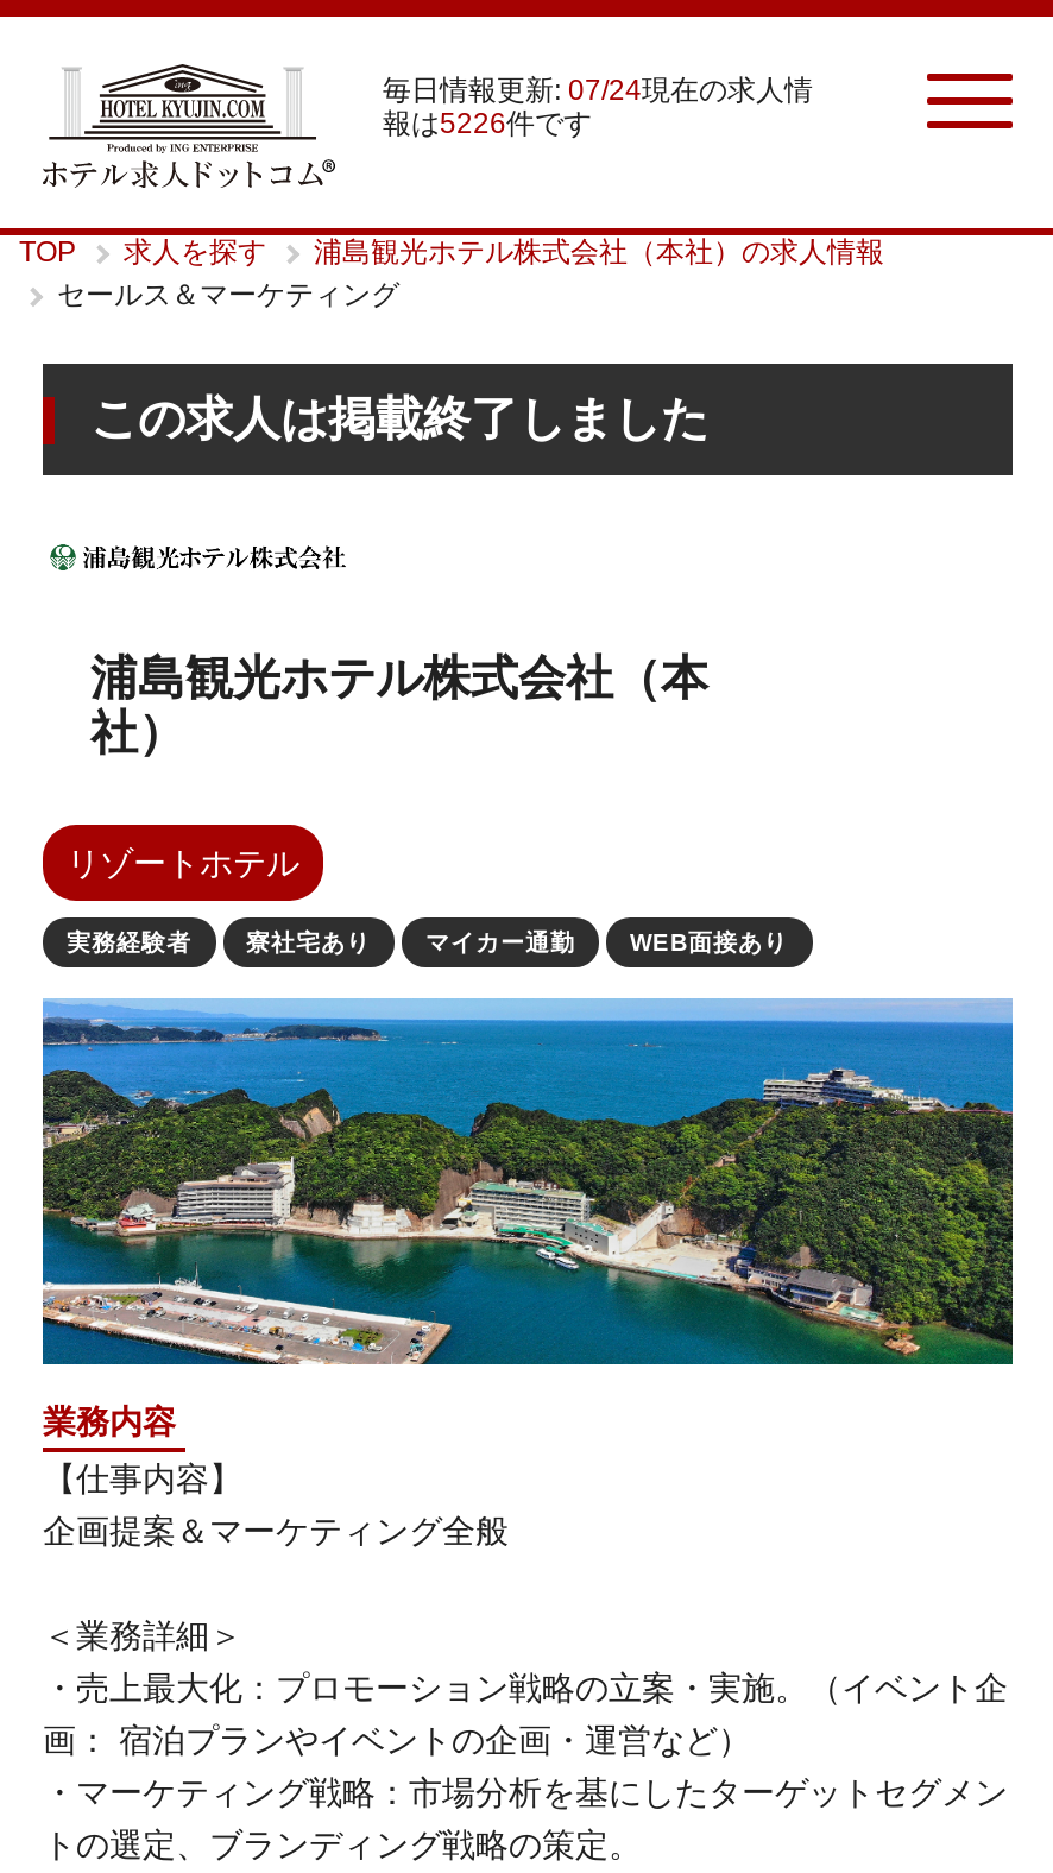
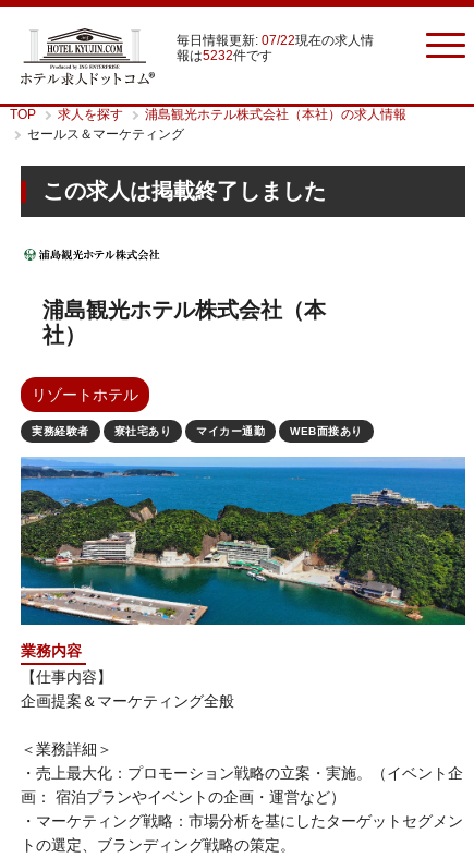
[383,74,813,107] 毎日情報更新: 07/24現在の求人情 -> [177,33,374,48] 毎日情報更新: 07/22現在の求人情
[383,107,592,140] 報は5226件です -> [177,48,272,63] 報は5232件です

